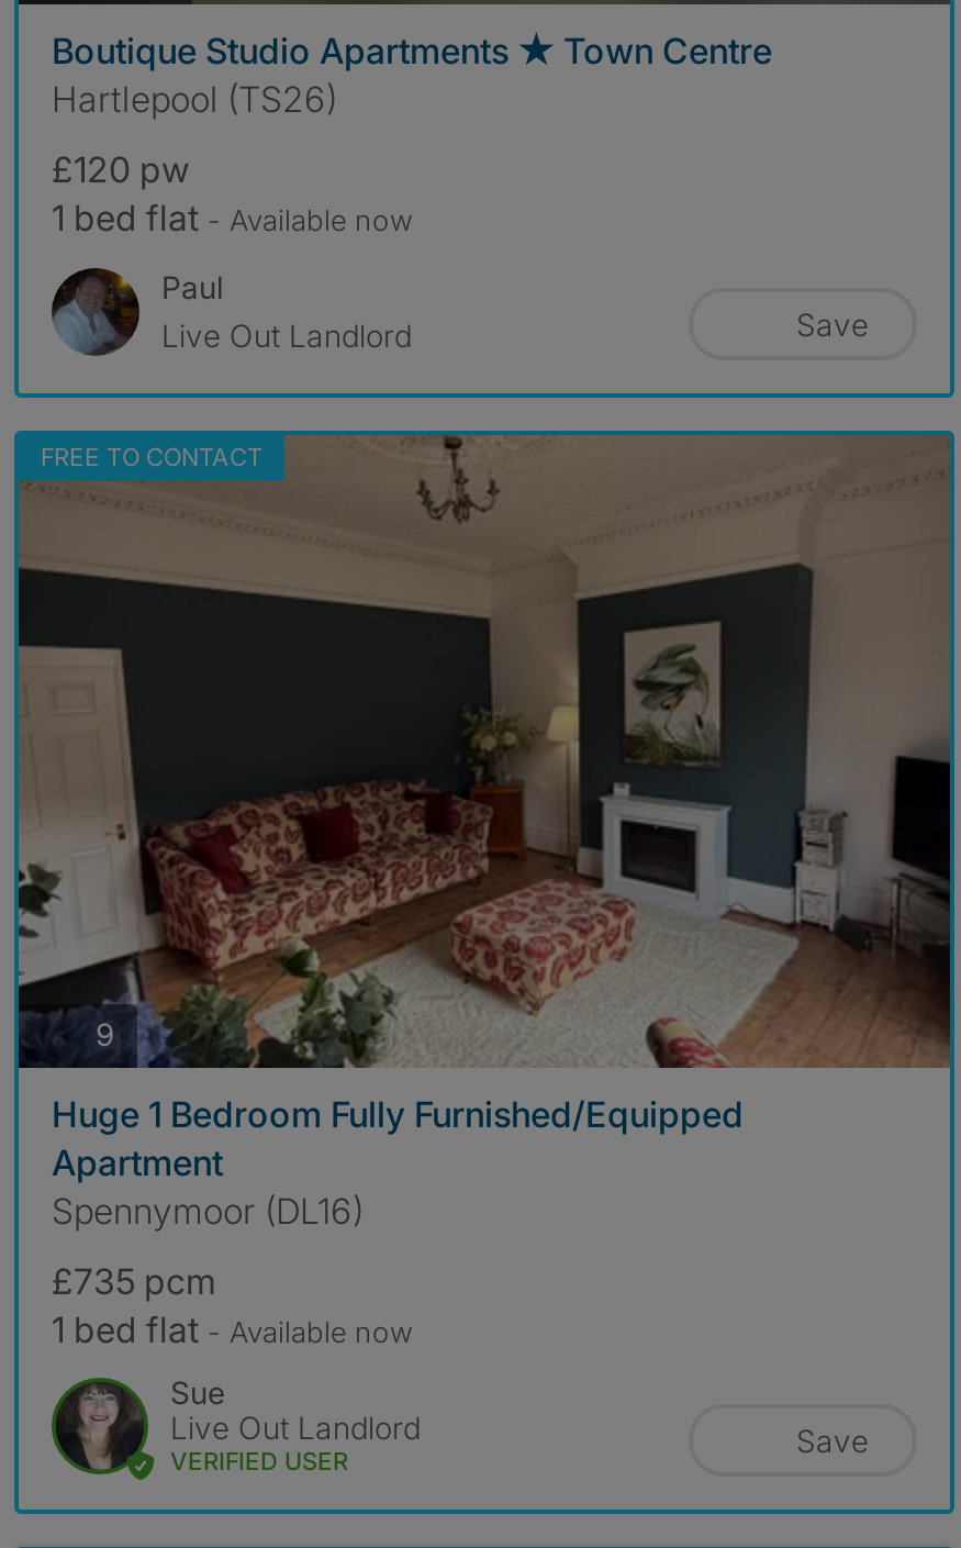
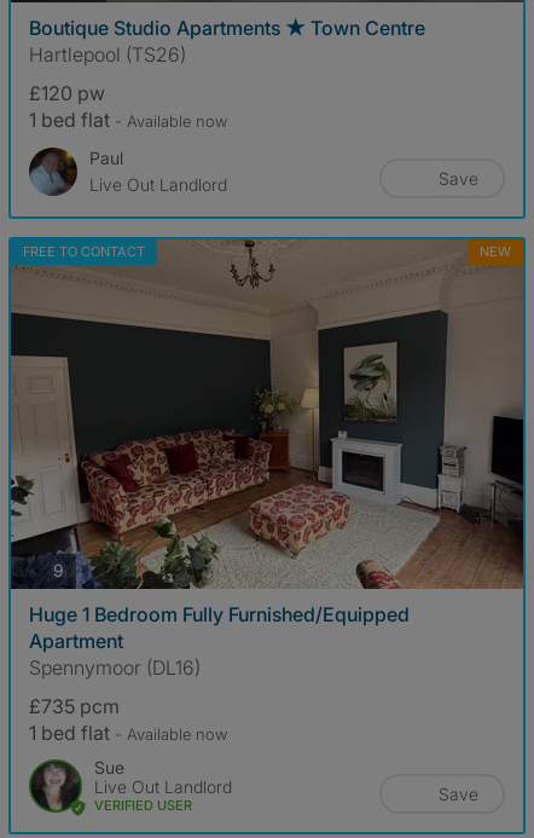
none -> [480,243,511,260] NEW

